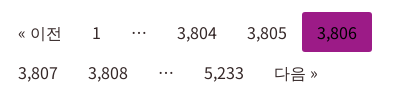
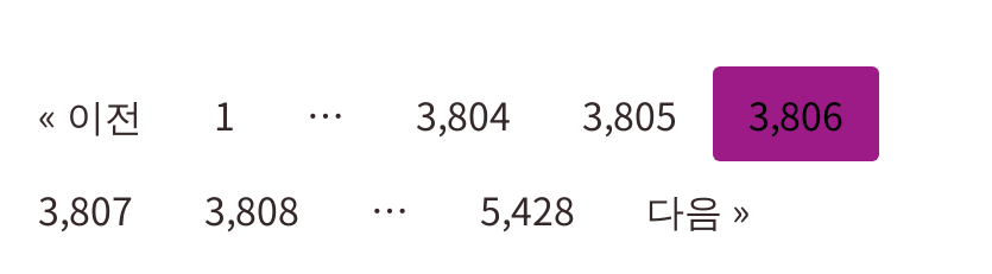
[204,60,244,84] 5,233 -> [480,180,575,237] 5,428

